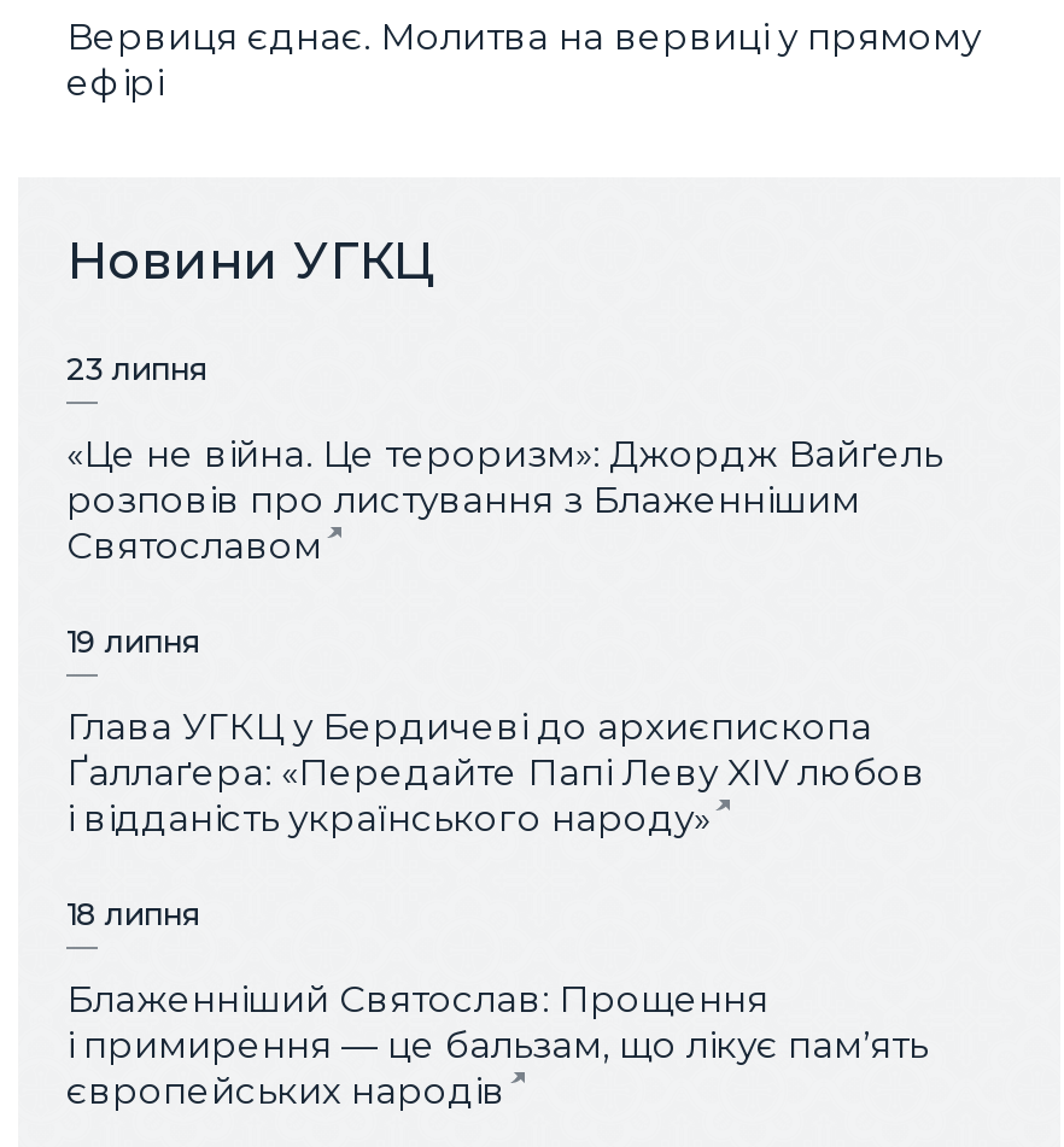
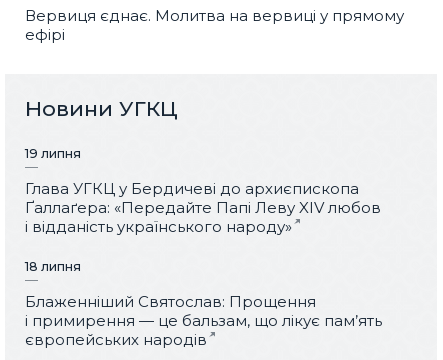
[66,350,942,568] 23 липня | «Це не війна. Це тероризм»: Джордж Вайґель | розповів про листування з Блаженнішим | Святославом -> none

